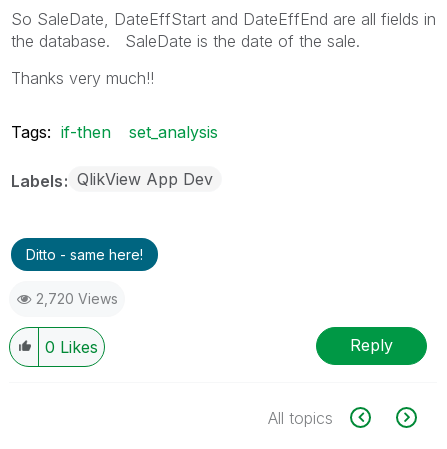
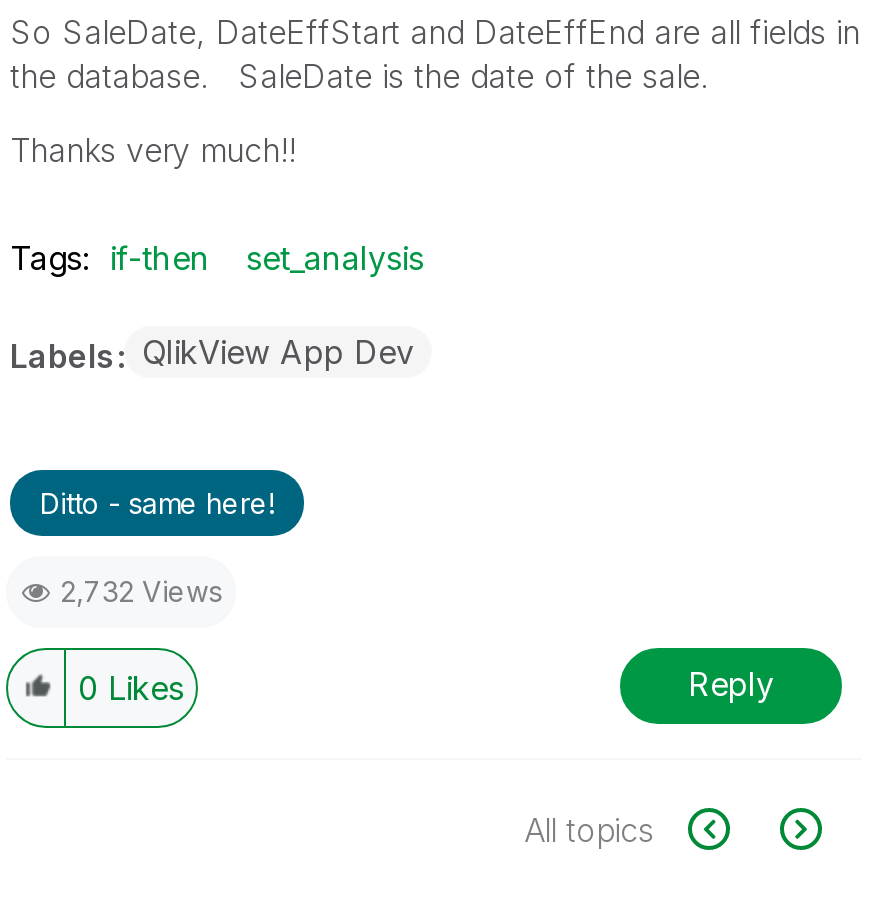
[36,289,118,306] 2,720 Views -> [60,573,222,607] 2,732 Views

